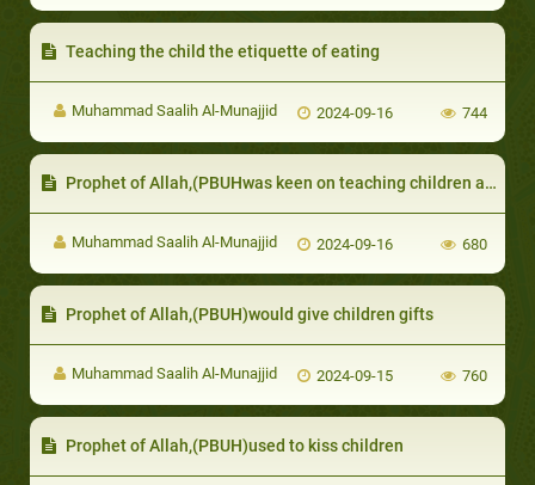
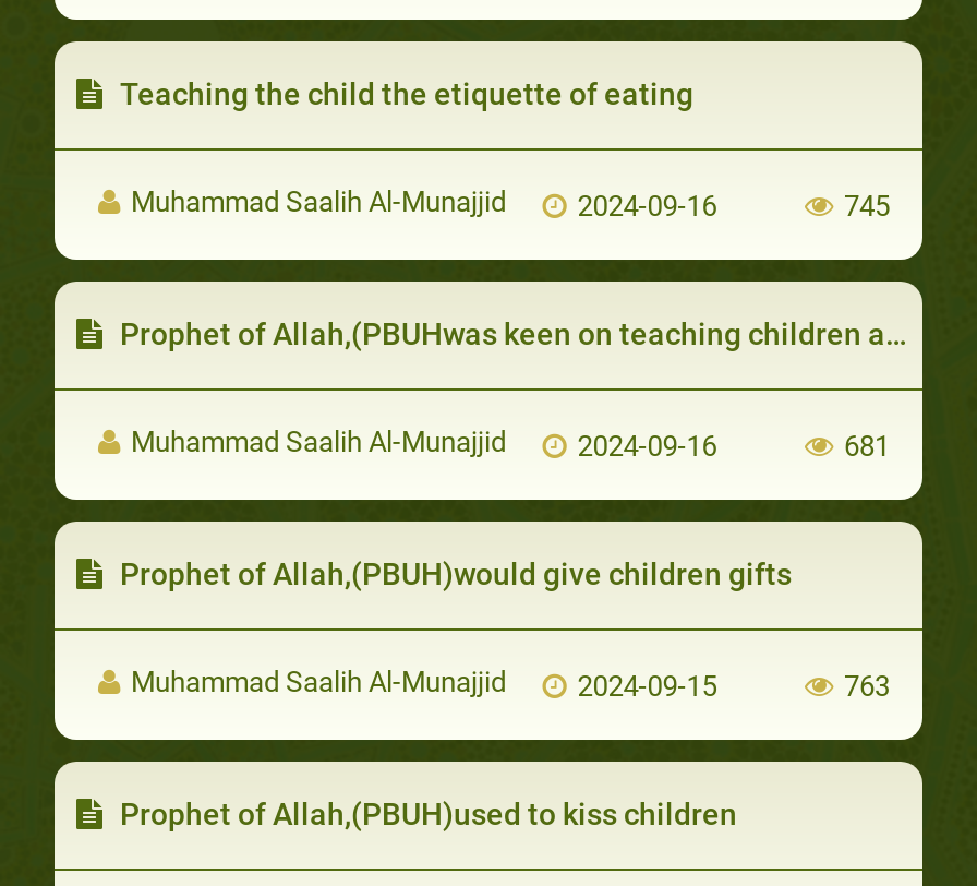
[462,104,487,121] 744 -> [844,189,890,222] 745
[462,235,487,253] 680 -> [844,429,890,462] 681
[462,366,487,384] 760 -> [844,669,890,702] 763

